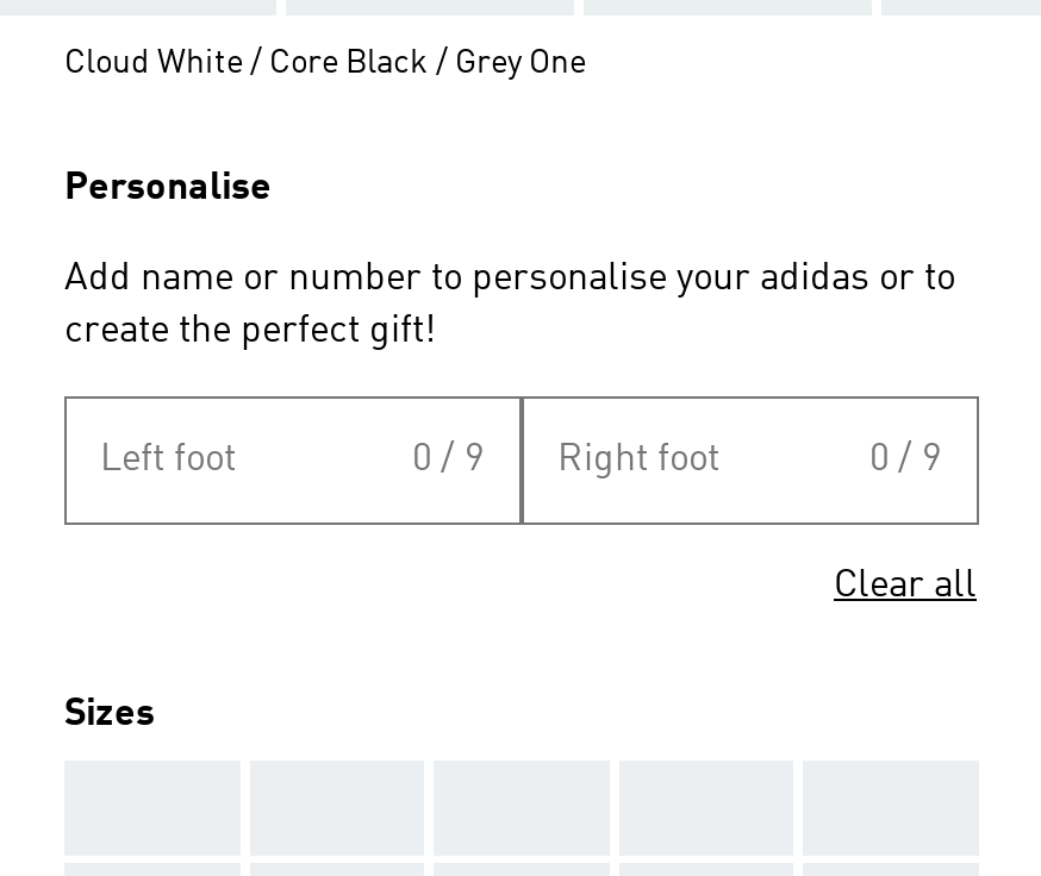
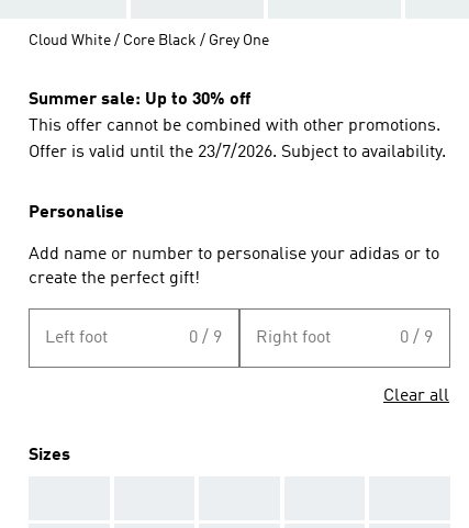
none -> [29,91,446,161] Summer sale: Up to 30% off | This offer cannot be combined with other promotions. | Offer is valid until the 23/7/2026. Subject to availability.

